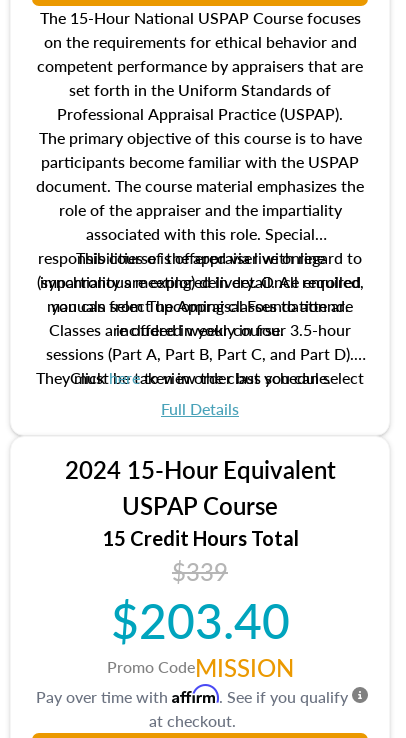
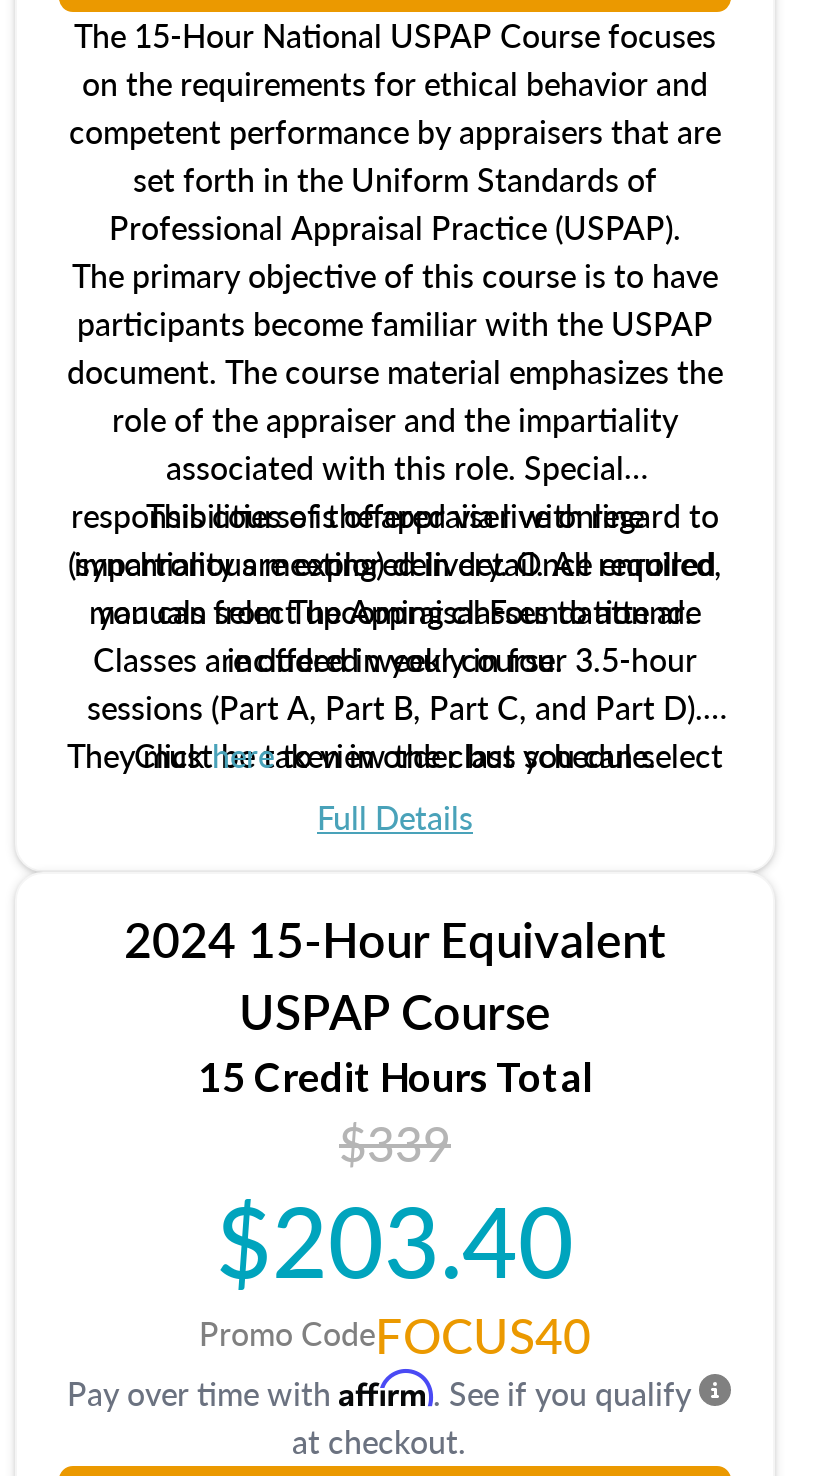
[106,650,293,684] Promo CodeMISSION -> [199,1299,591,1367] Promo CodeFOCUS40

